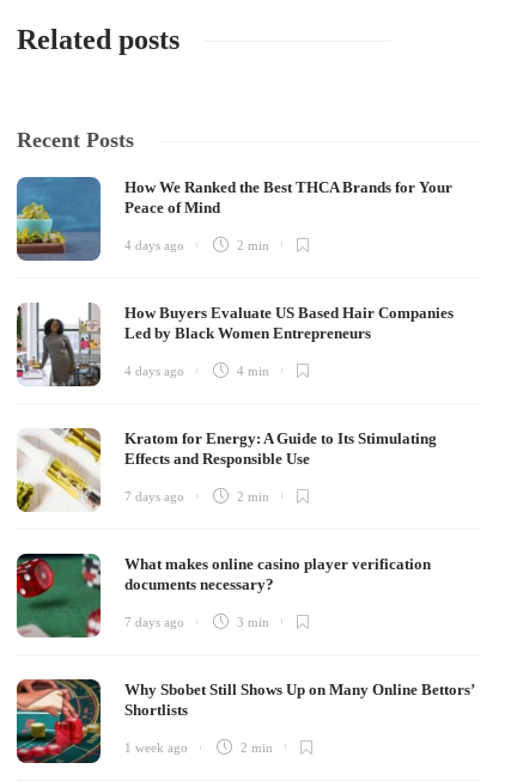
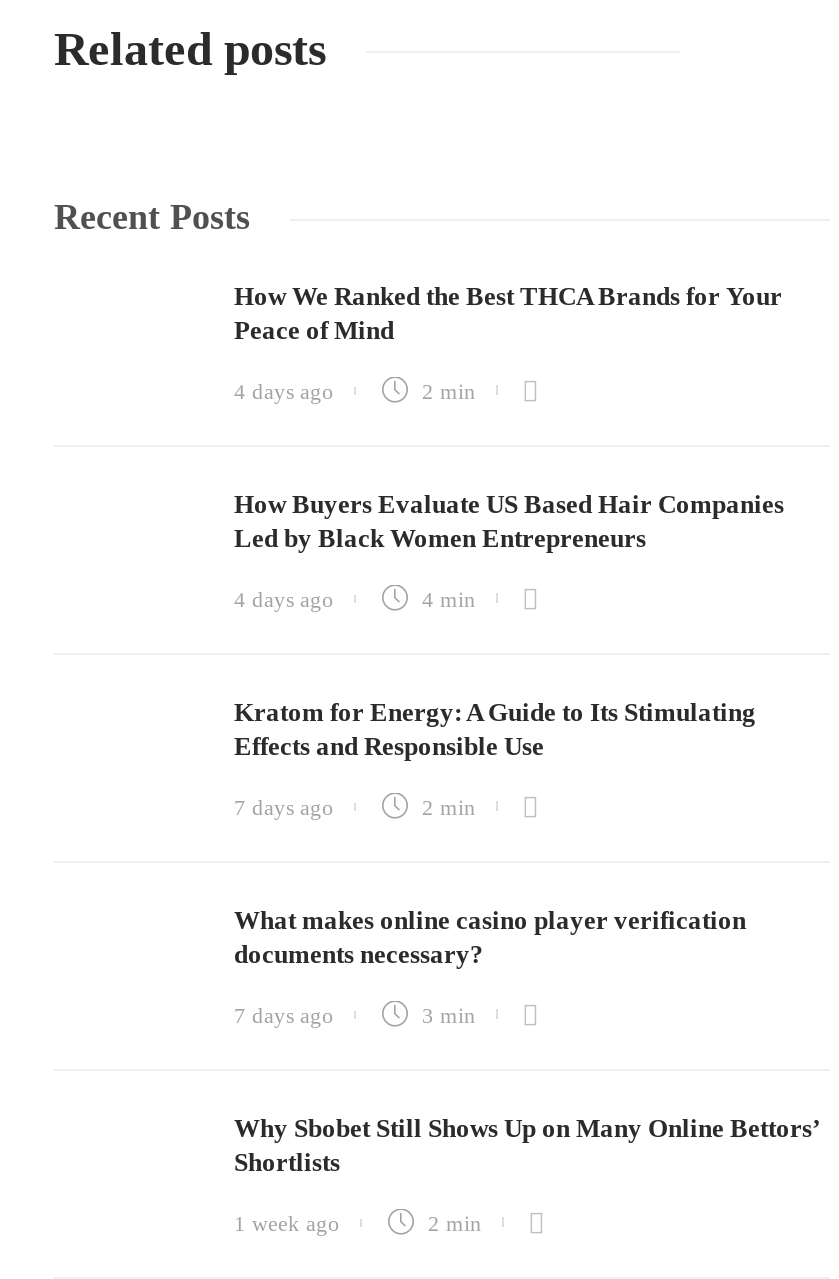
[16,176,102,262] [image] -> none
[16,301,102,388] [image] -> none
[16,427,102,513] [image] -> none
[16,553,102,639] [image] -> none
[16,678,102,764] [image] -> none

